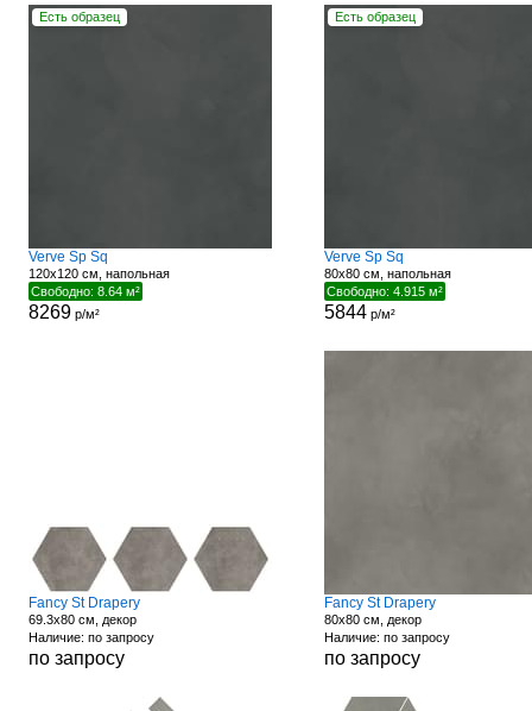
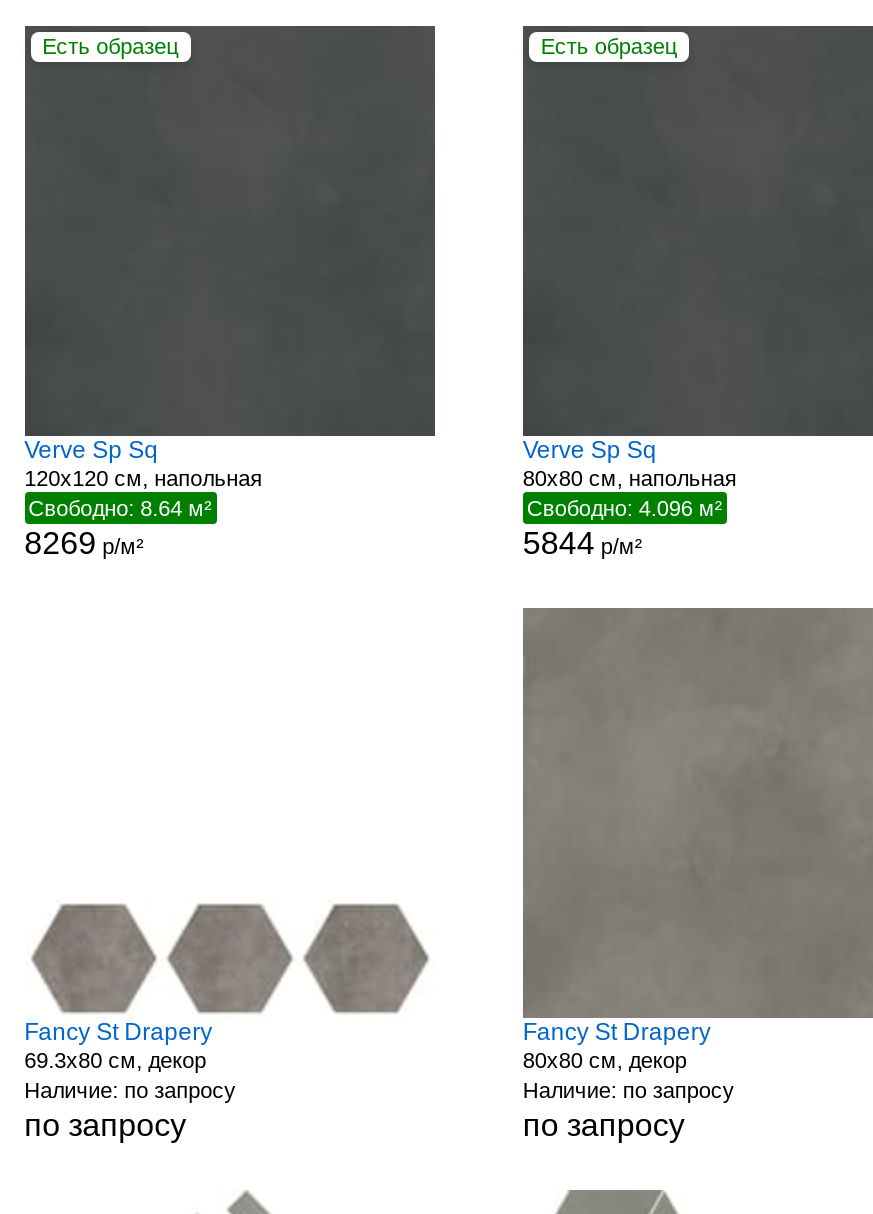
[326,284,443,298] Свободно: 4.915 м² -> [527,496,723,520] Свободно: 4.096 м²

